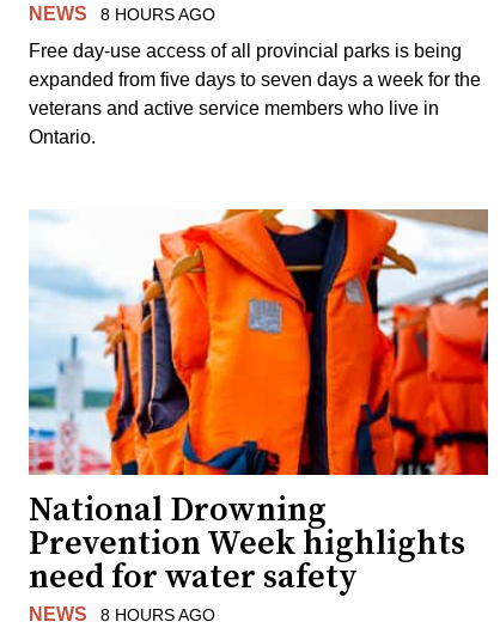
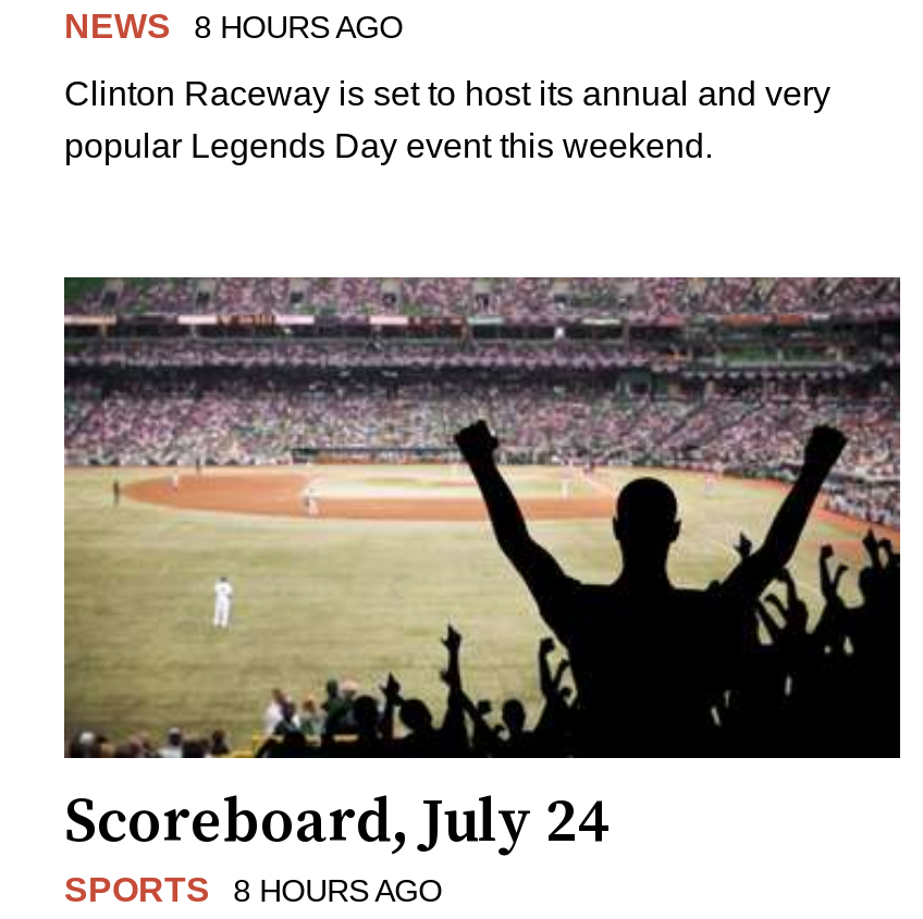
[29,41,481,147] Free day-use access of all provincial parks is being | expanded from five days to seven days a week for the | veterans and active service members who live in | Ontario. -> [64,74,830,163] Clinton Raceway is set to host its annual and very | popular Legends Day event this weekend.
[28,208,489,624] [image] | National Drowning | Prevention Week highlights | need for water safety | NEWS -> [62,274,902,909] [image] | Scoreboard, July 24 | SPORTS

